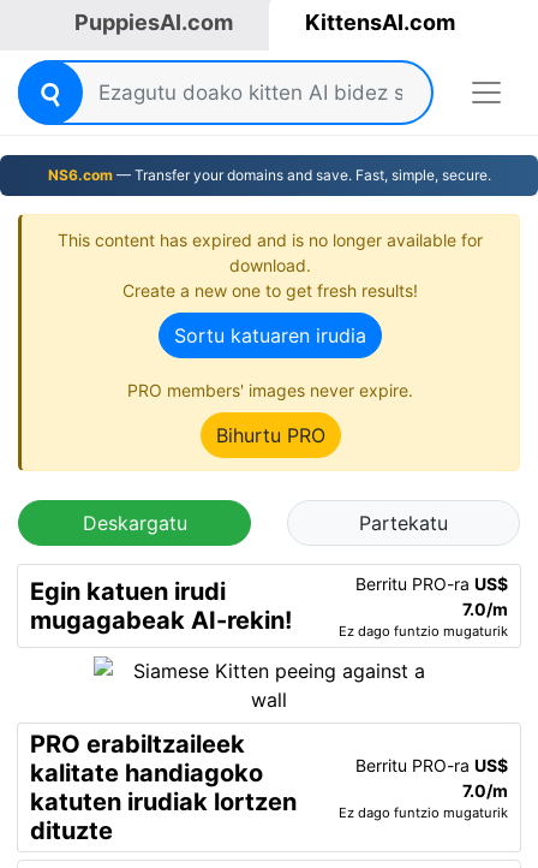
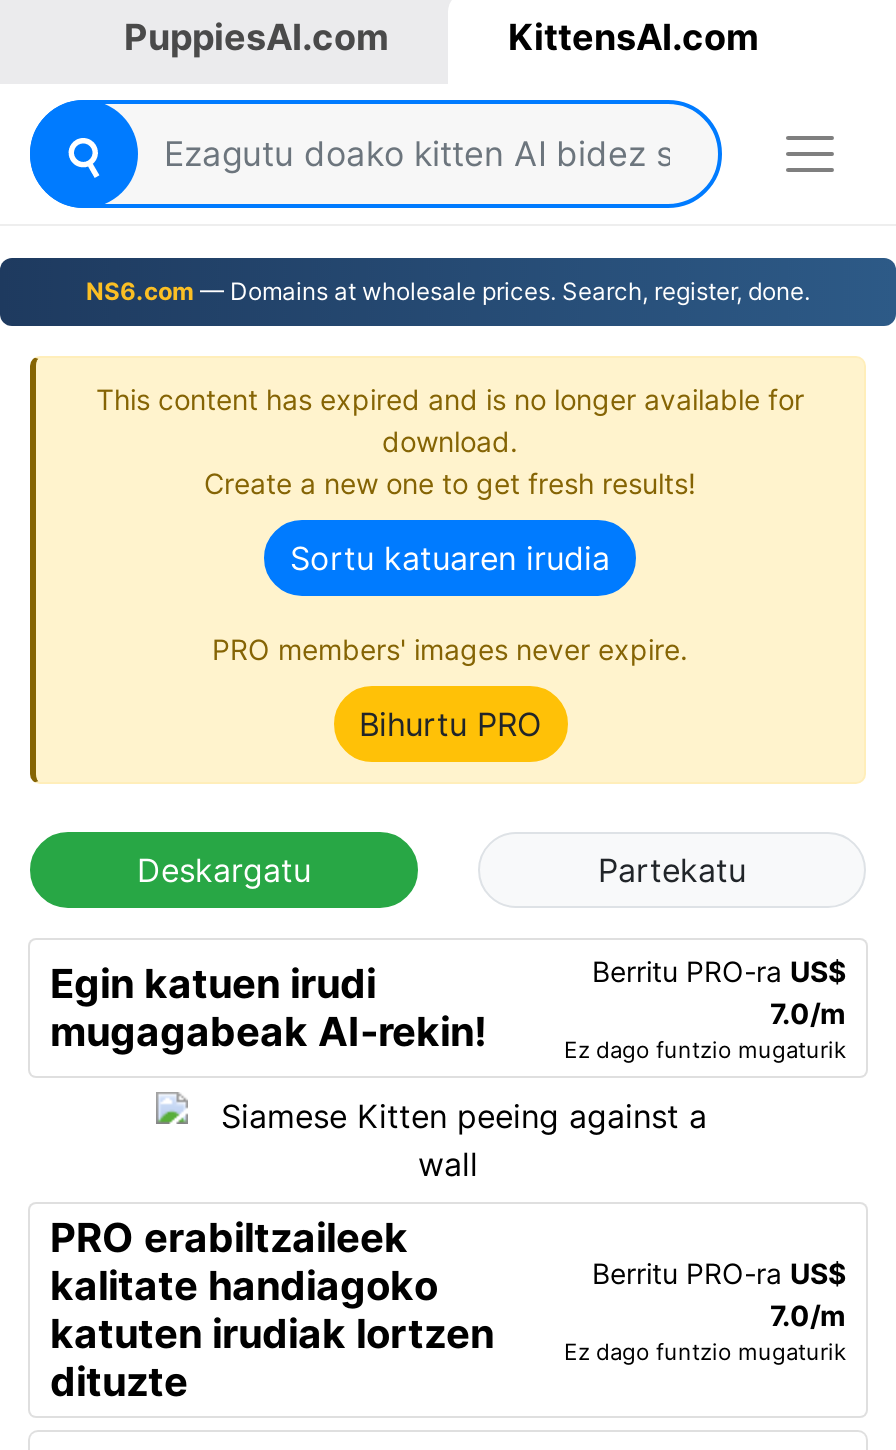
[47,166,491,184] NS6.com — Transfer your domains and save. Fast, simple, secure. -> [86,276,810,306] NS6.com — Domains at wholesale prices. Search, register, done.

